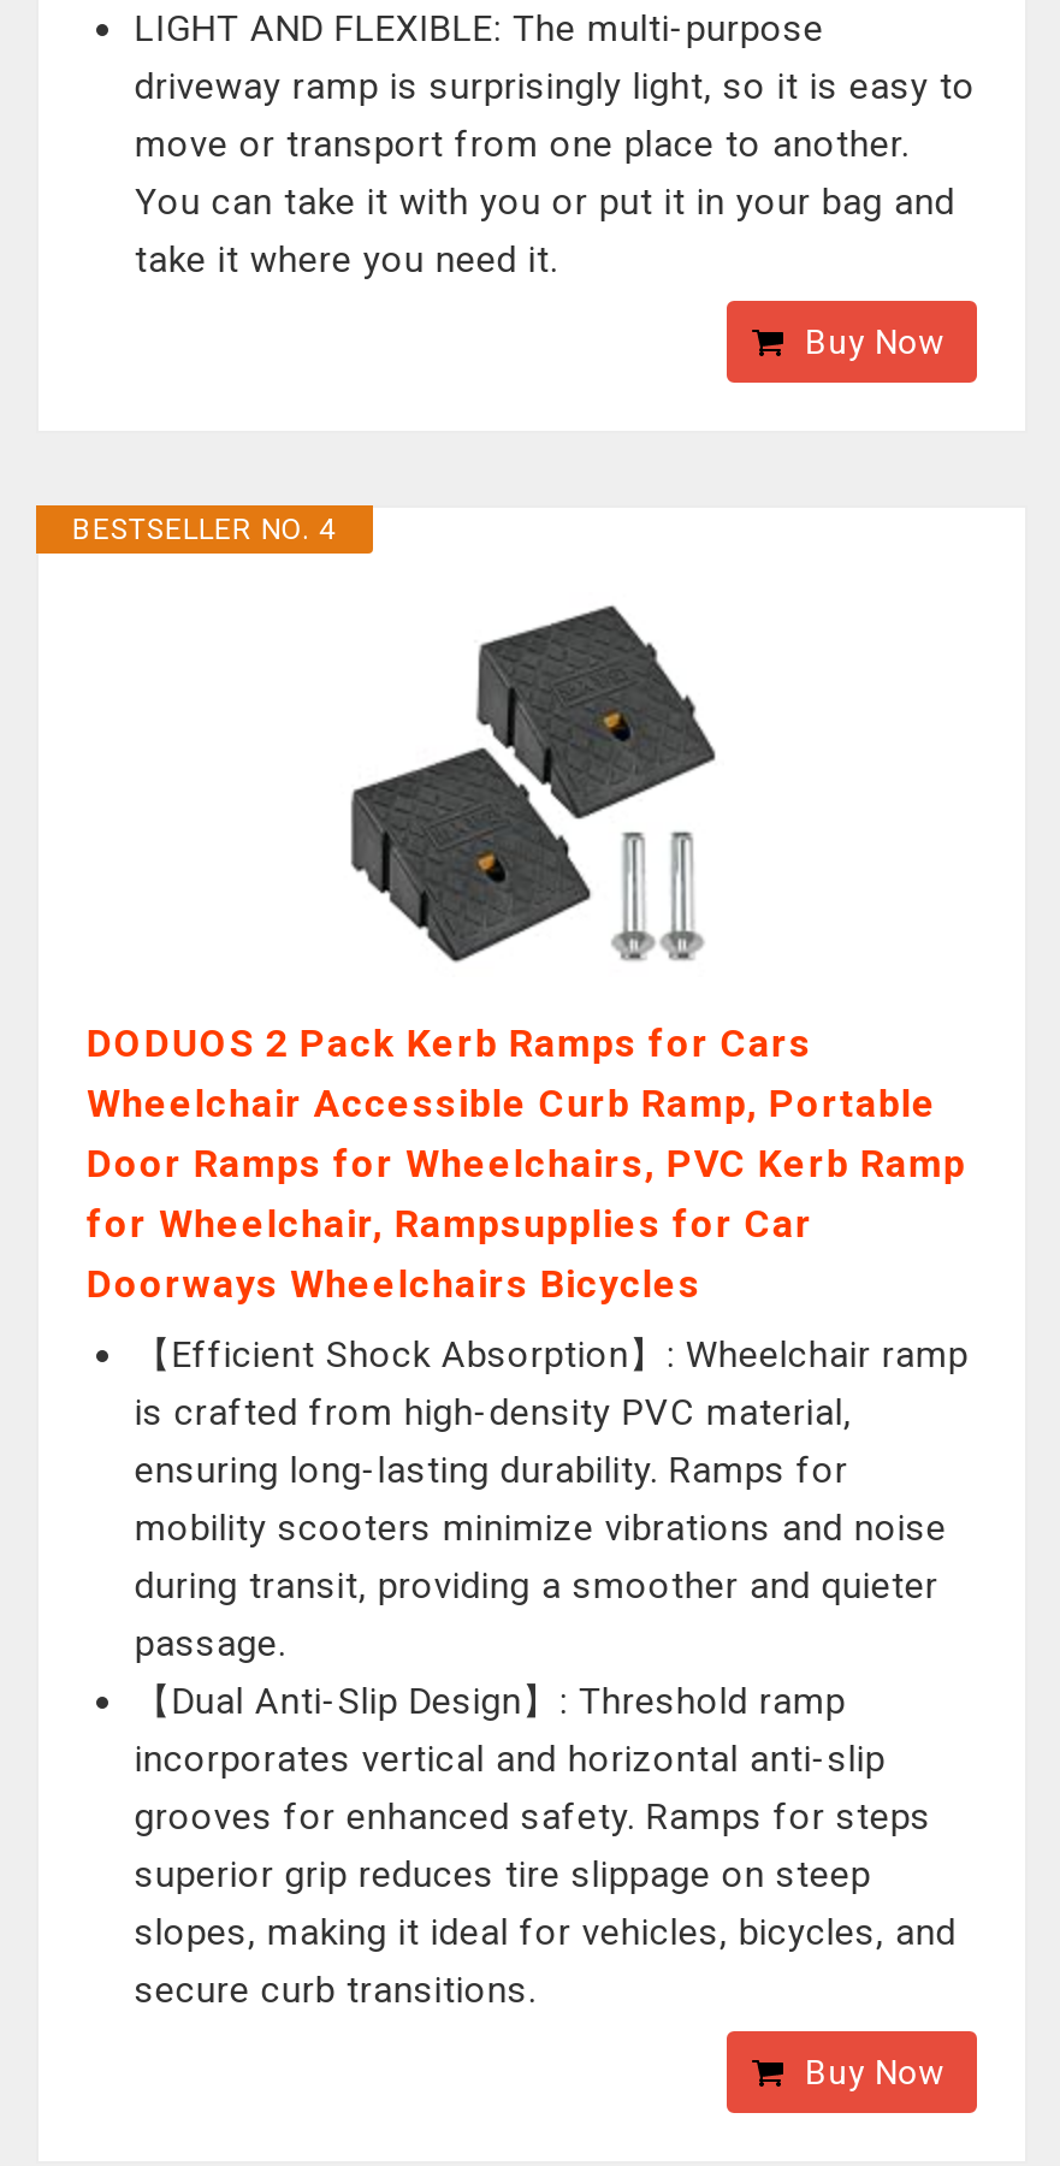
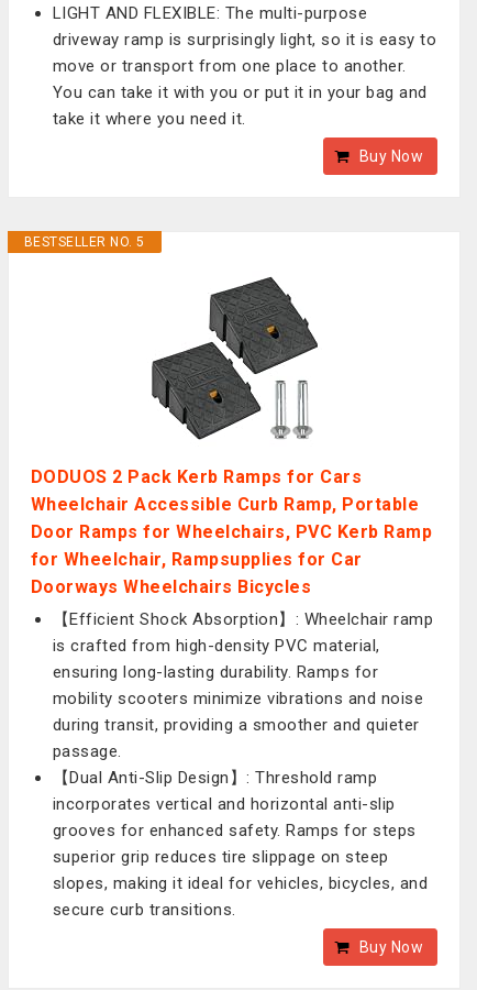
[72,513,337,546] BESTSELLER NO. 4 -> [24,234,145,250] BESTSELLER NO. 5

